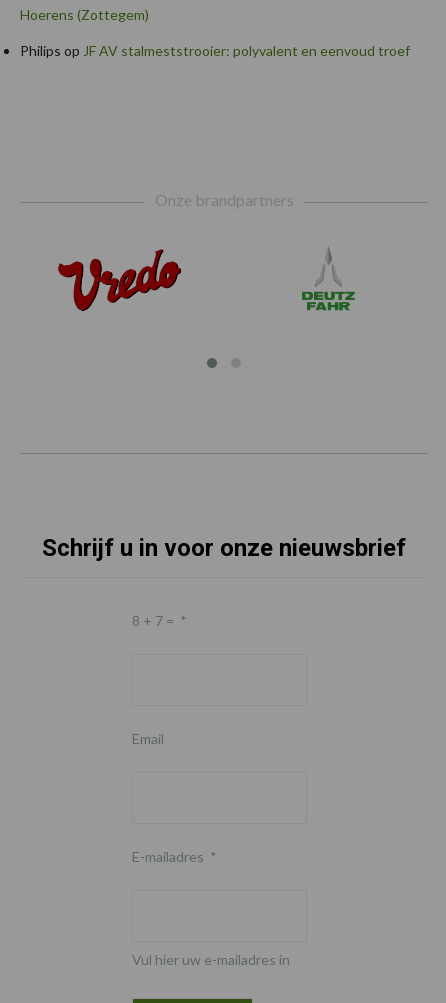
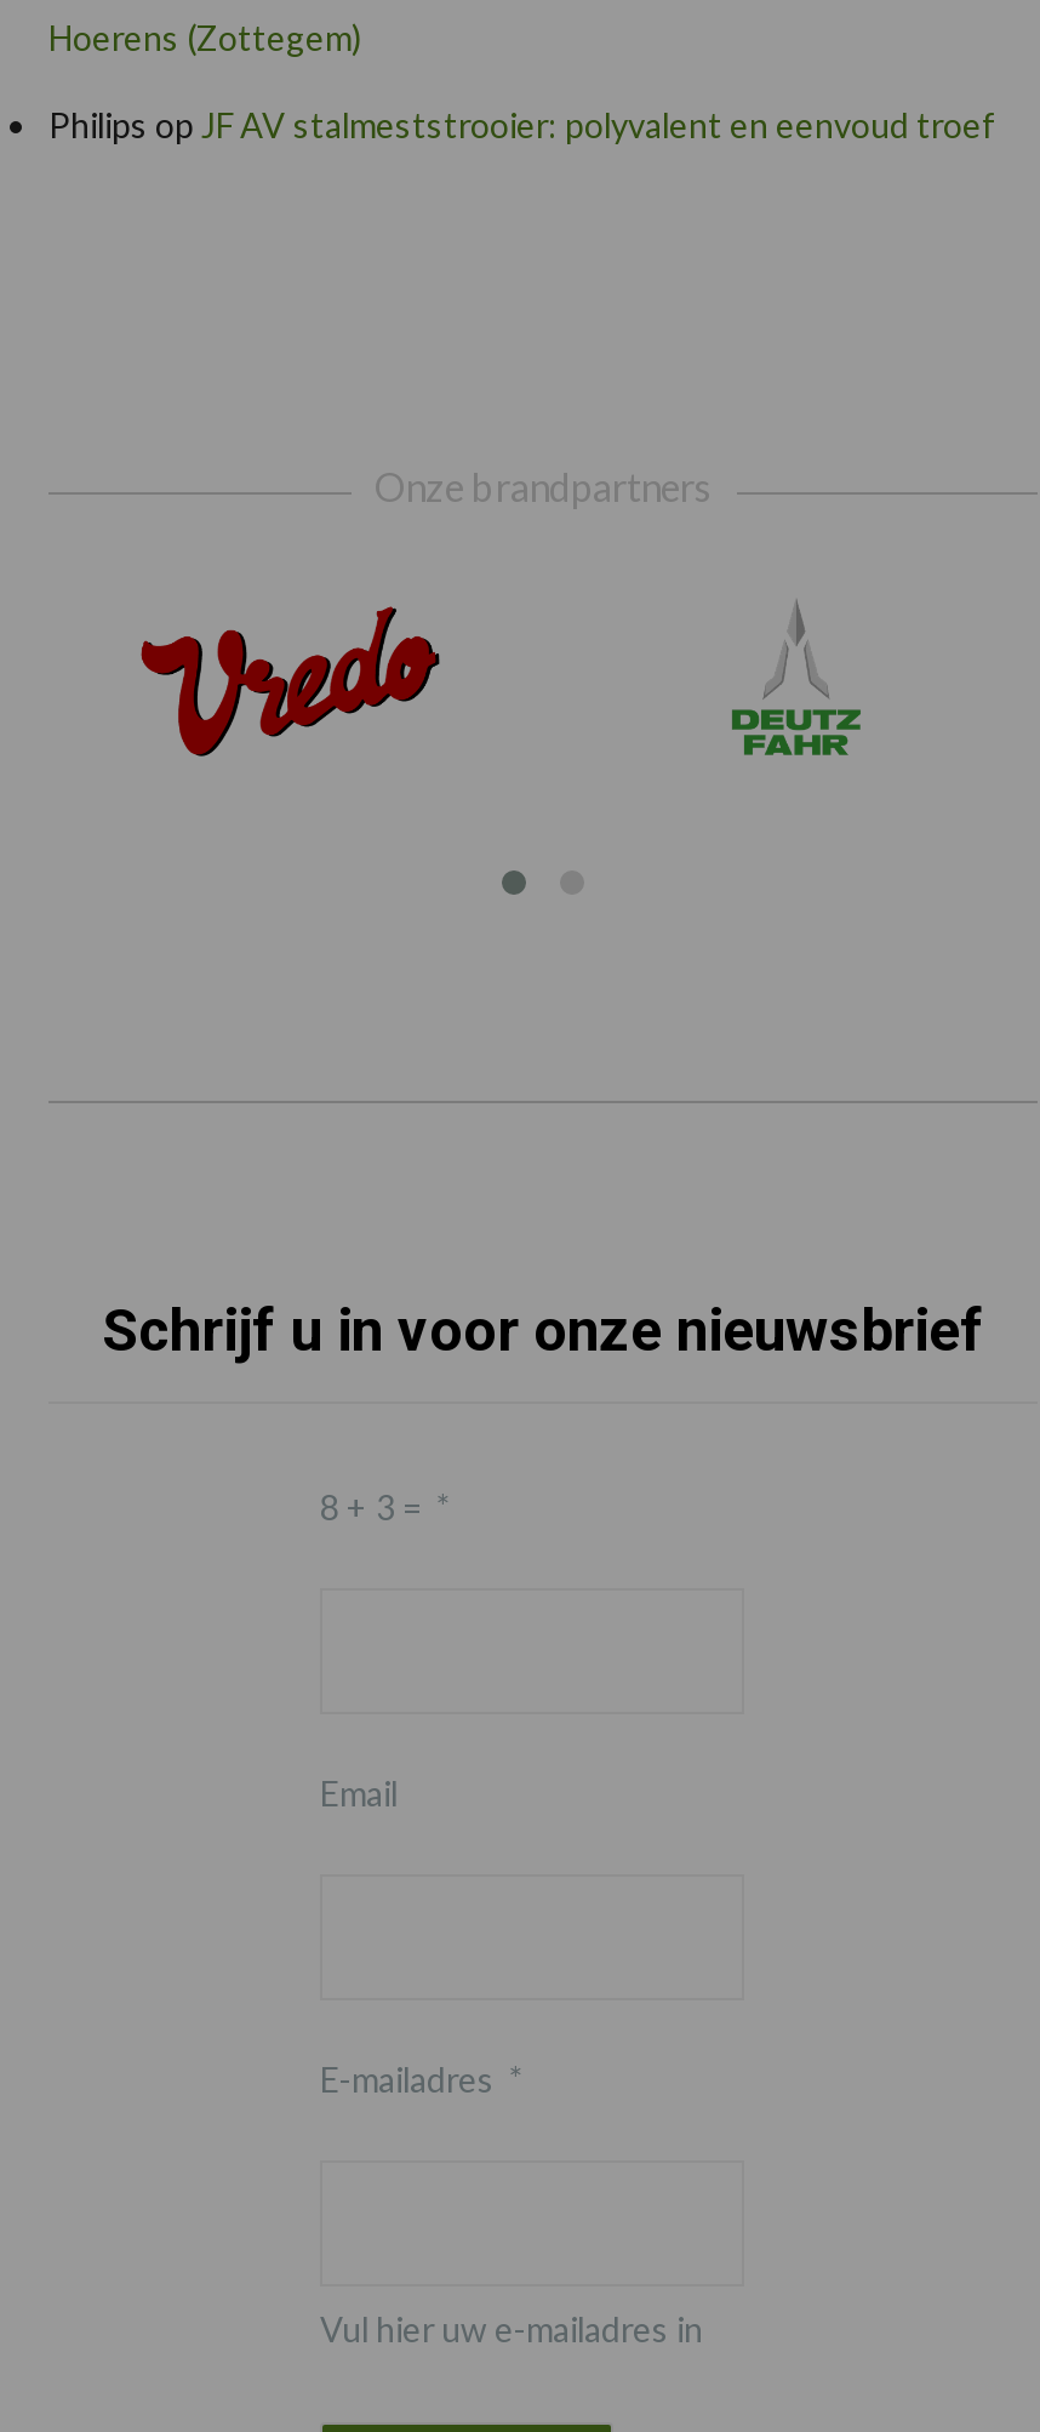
[132,612,187,629] 8 + 7 = * -> [320,1485,453,1526] 8 + 3 = *

